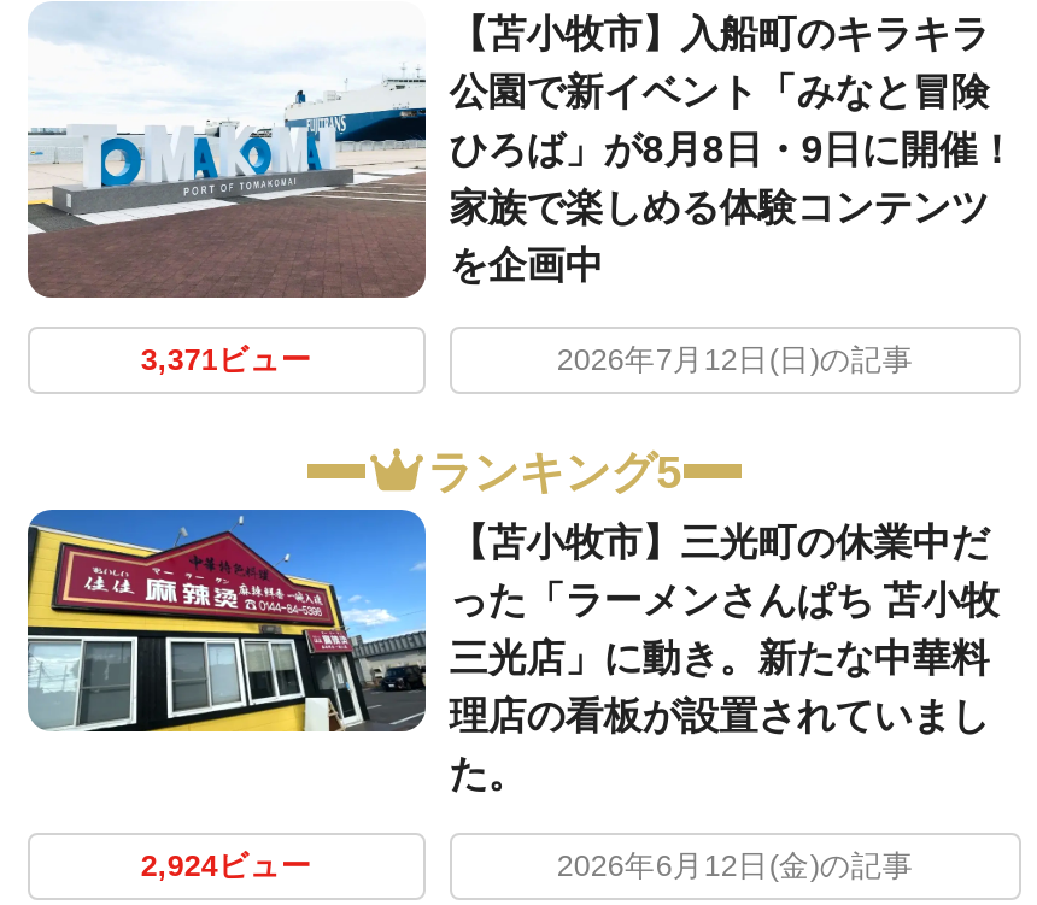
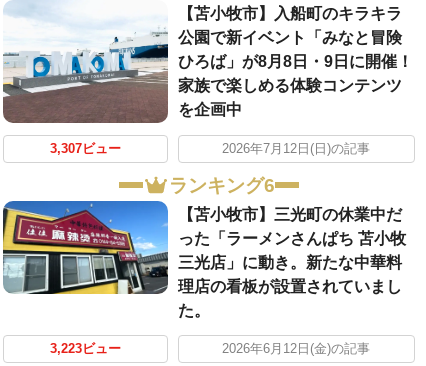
[141,343,312,377] 3,371ビュー -> [50,142,121,156] 3,307ビュー
[427,445,683,496] ランキング5 -> [169,175,275,196] ランキング6
[141,848,312,882] 2,924ビュー -> [50,342,121,356] 3,223ビュー

